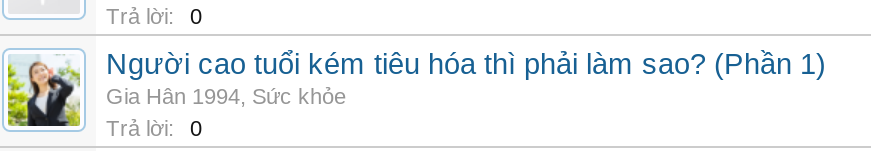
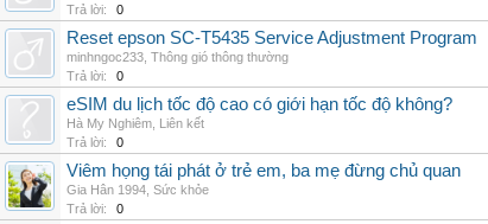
[106,48,826,80] Người cao tuổi kém tiêu hóa thì phải làm sao? (Phần 1) -> [66,28,477,180] Reset epson SC-T5435 Service Adjustment Program | minhngoc233, Thông gió thông thường | Trả lời: | 0 | eSIM du lịch tốc độ cao có giới hạn tốc độ không? | Hà My Nghiêm, Liên kết | Trả lời: | 0 | Viêm họng tái phát ở trẻ em, ba mẹ đừng chủ quan

